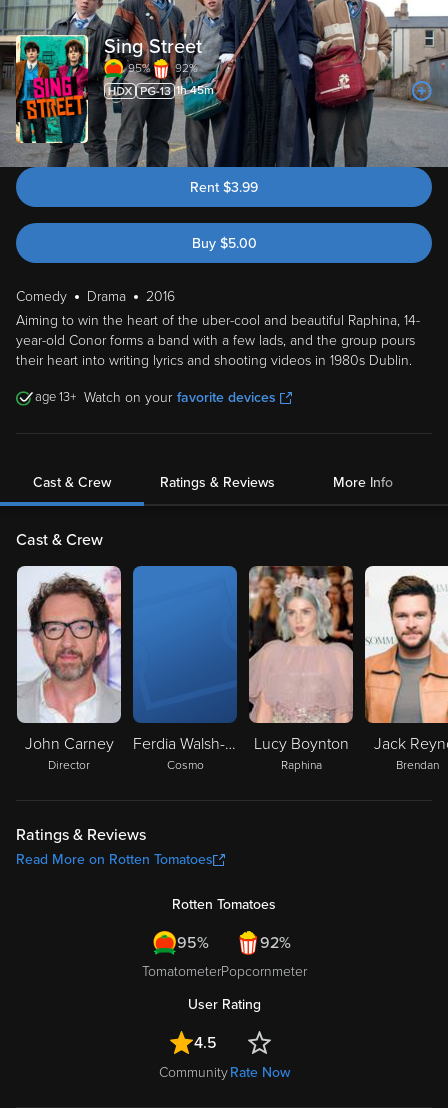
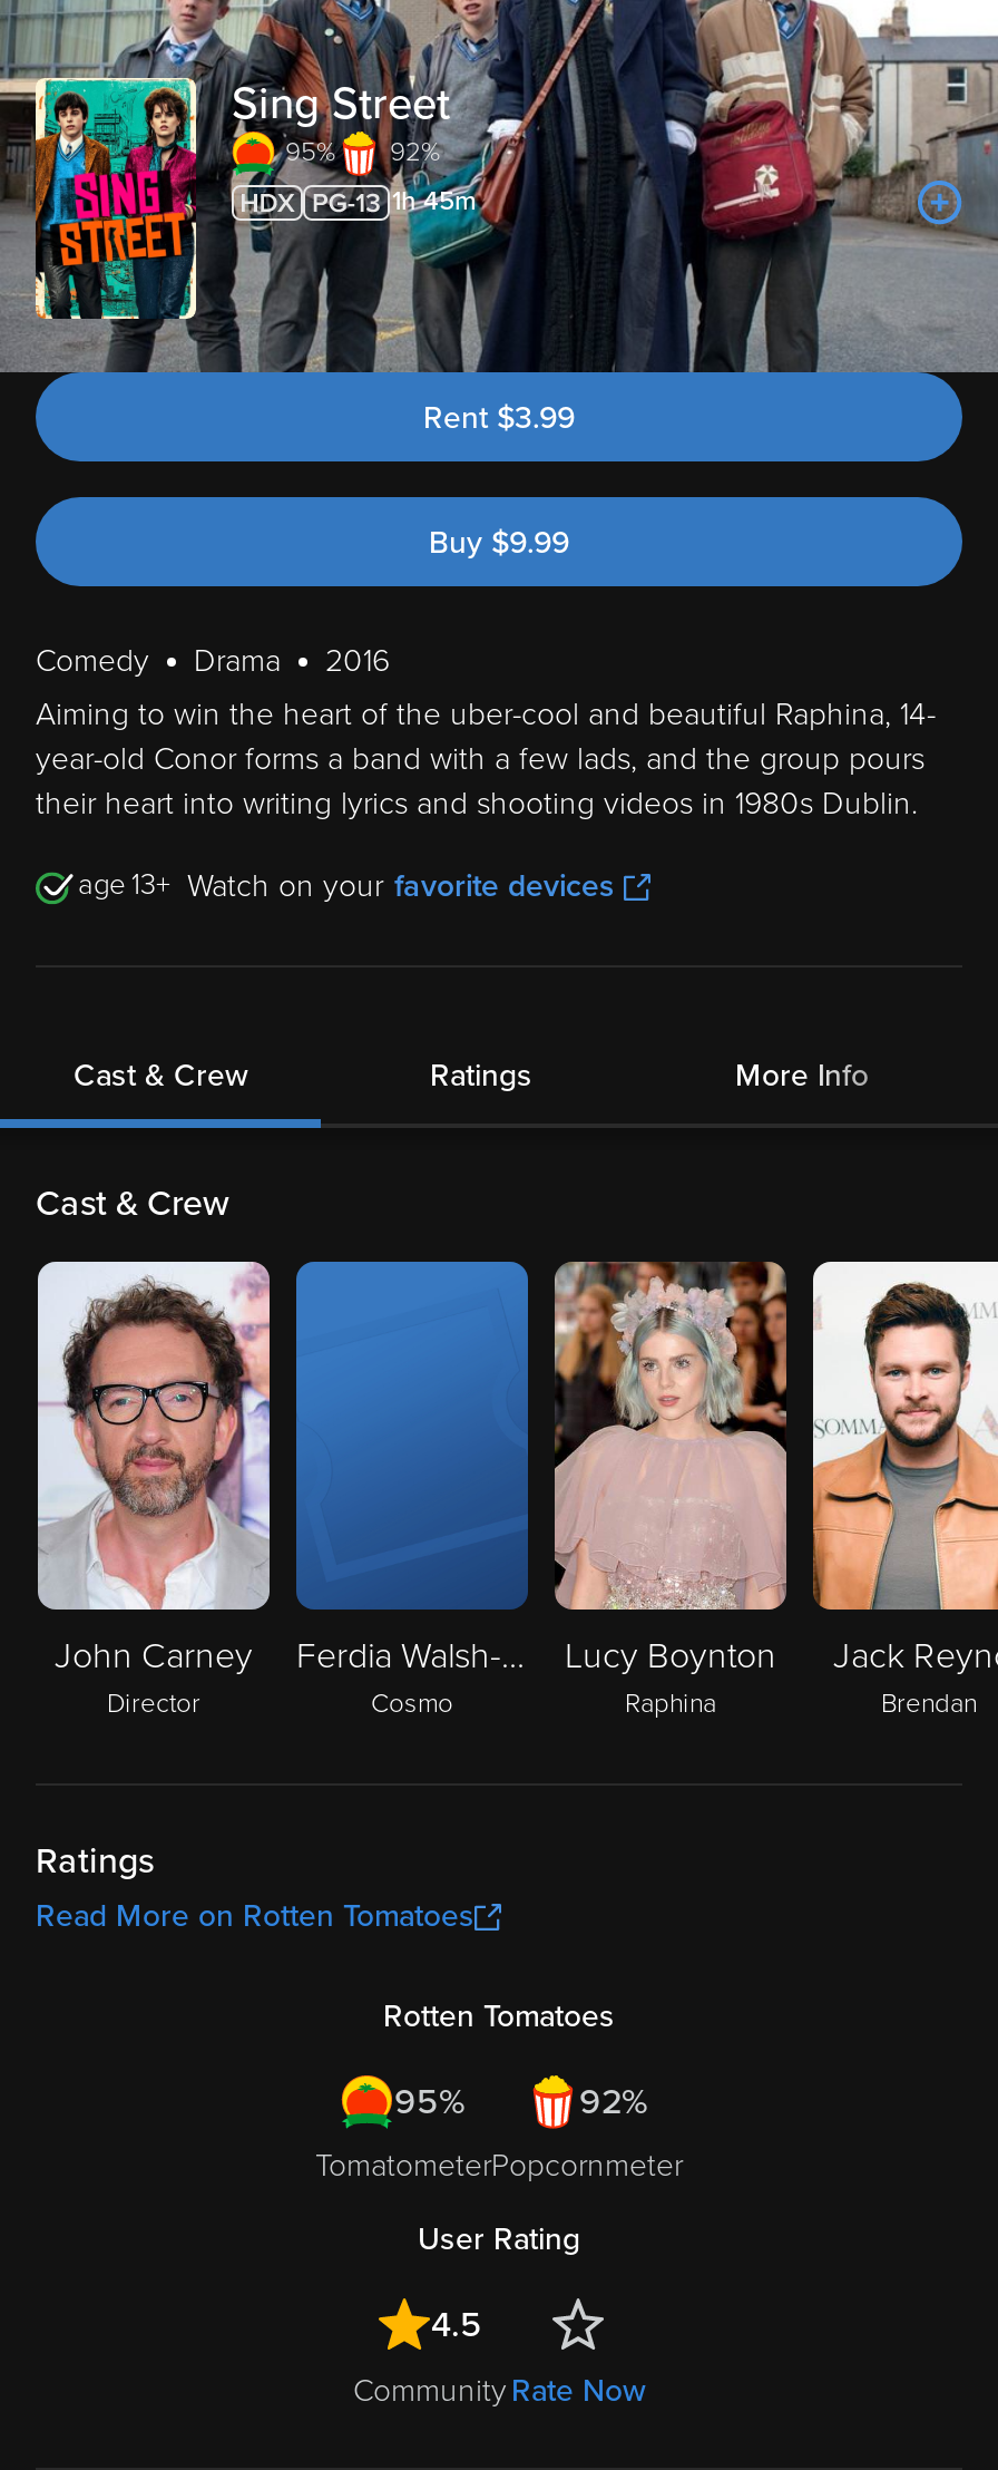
[191,235,256,252] Buy $5.00 -> [429,524,569,562] Buy $9.99
[160,473,275,490] Ratings & Reviews -> [430,1056,532,1093] Ratings
[16,825,146,845] Ratings & Reviews -> [36,1839,154,1884] Ratings

